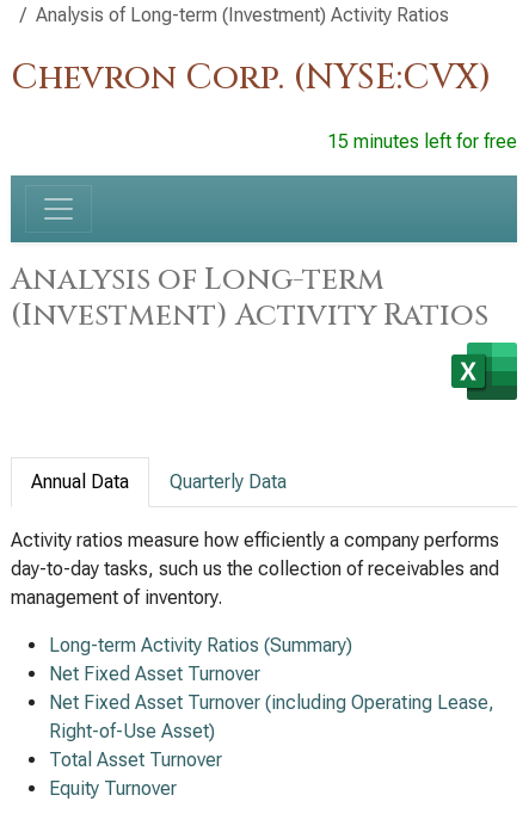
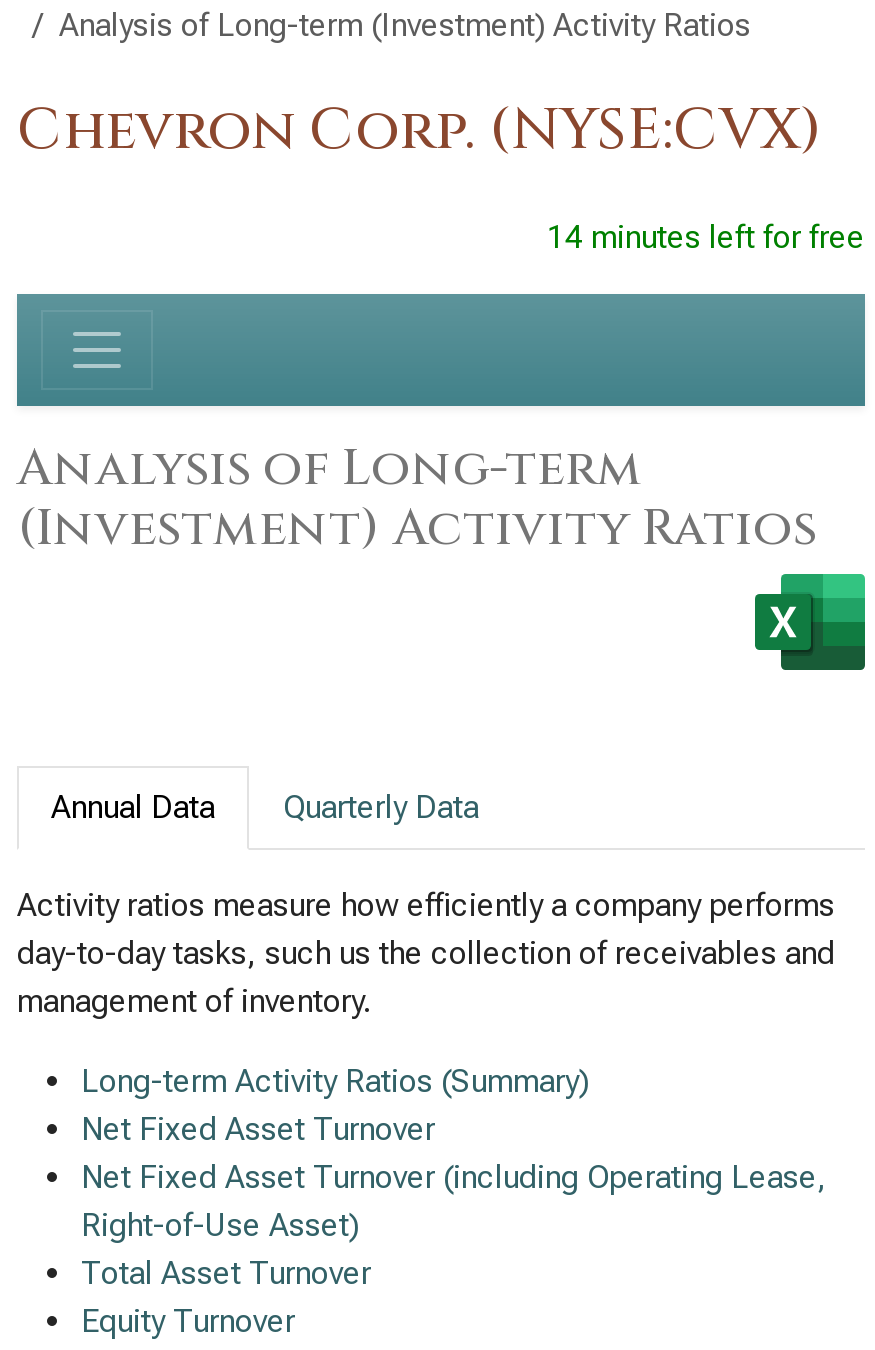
[327,130,517,153] 15 minutes left for free -> [547,218,865,256] 14 minutes left for free

